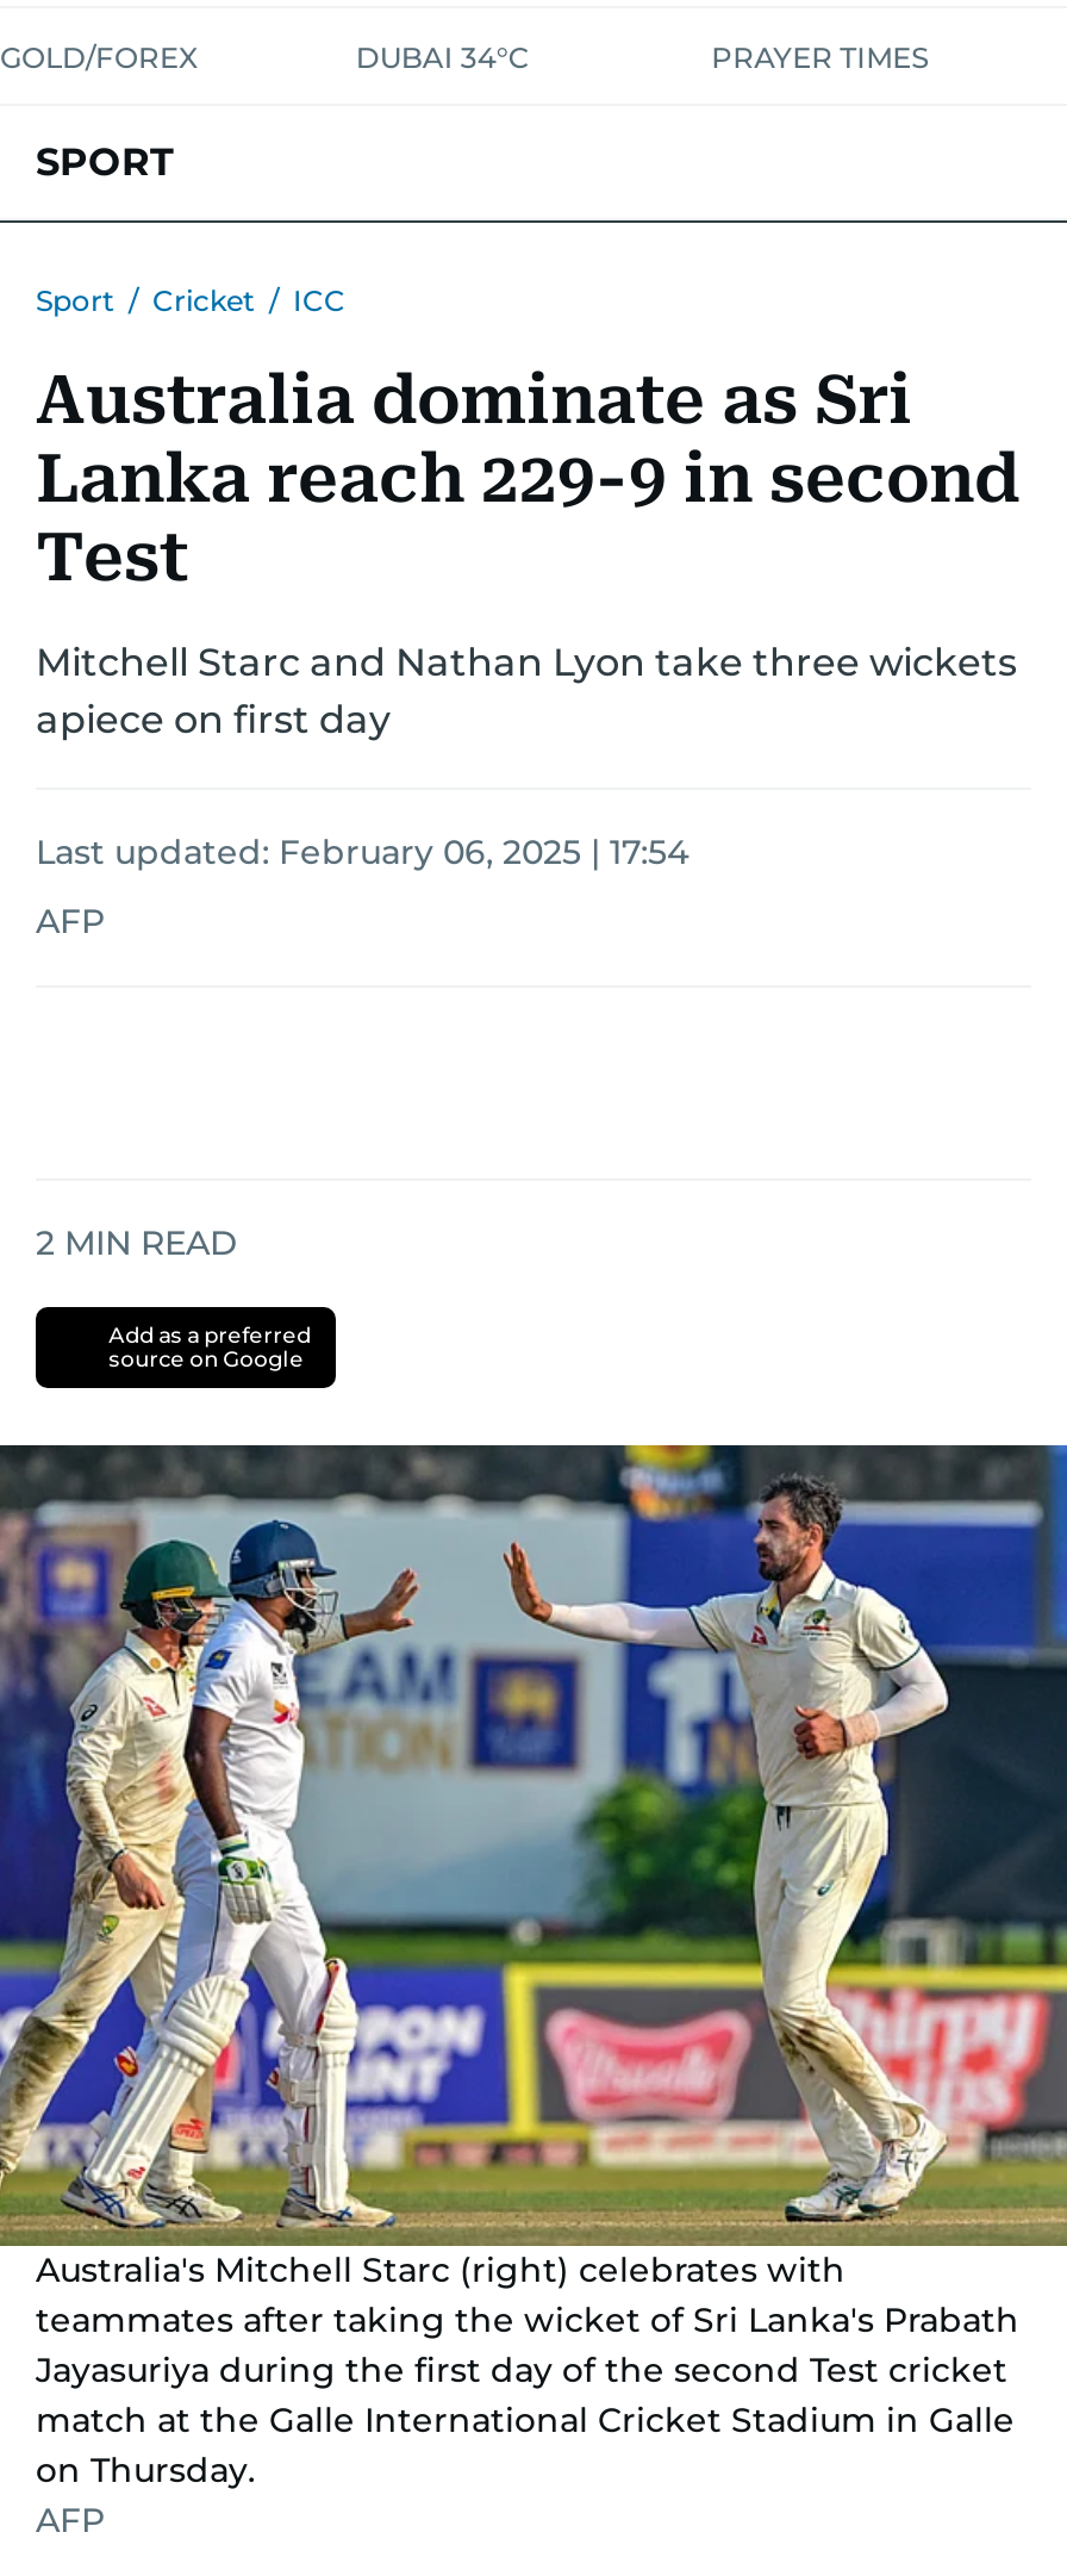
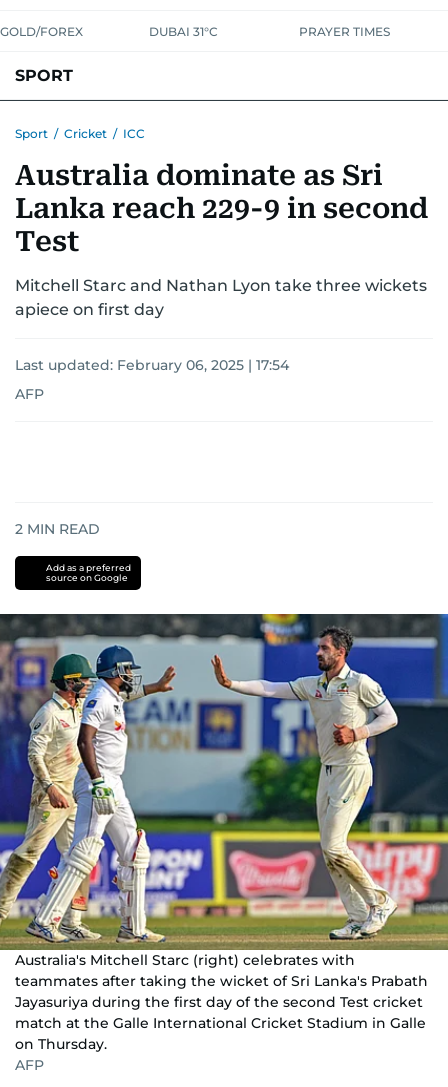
[356,39,529,75] DUBAI 34°C -> [149,24,218,39] DUBAI 31°C

